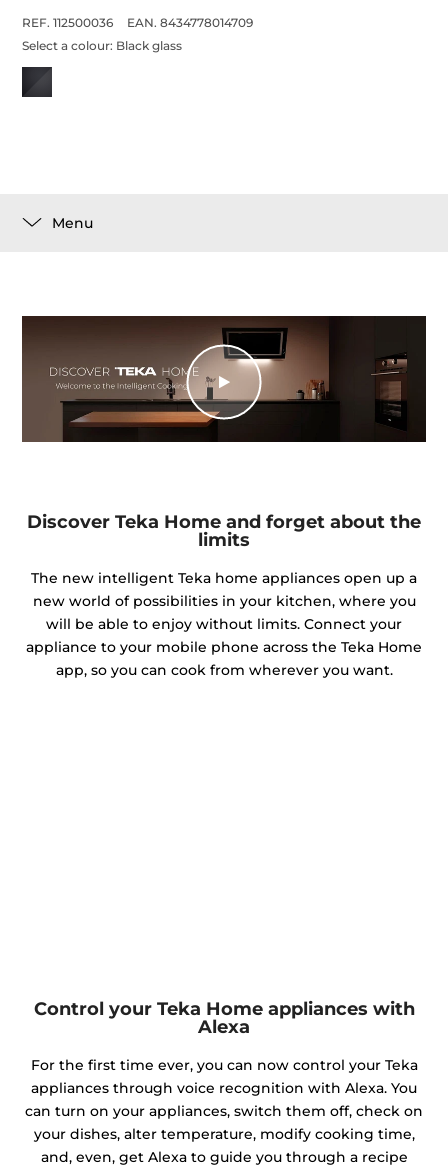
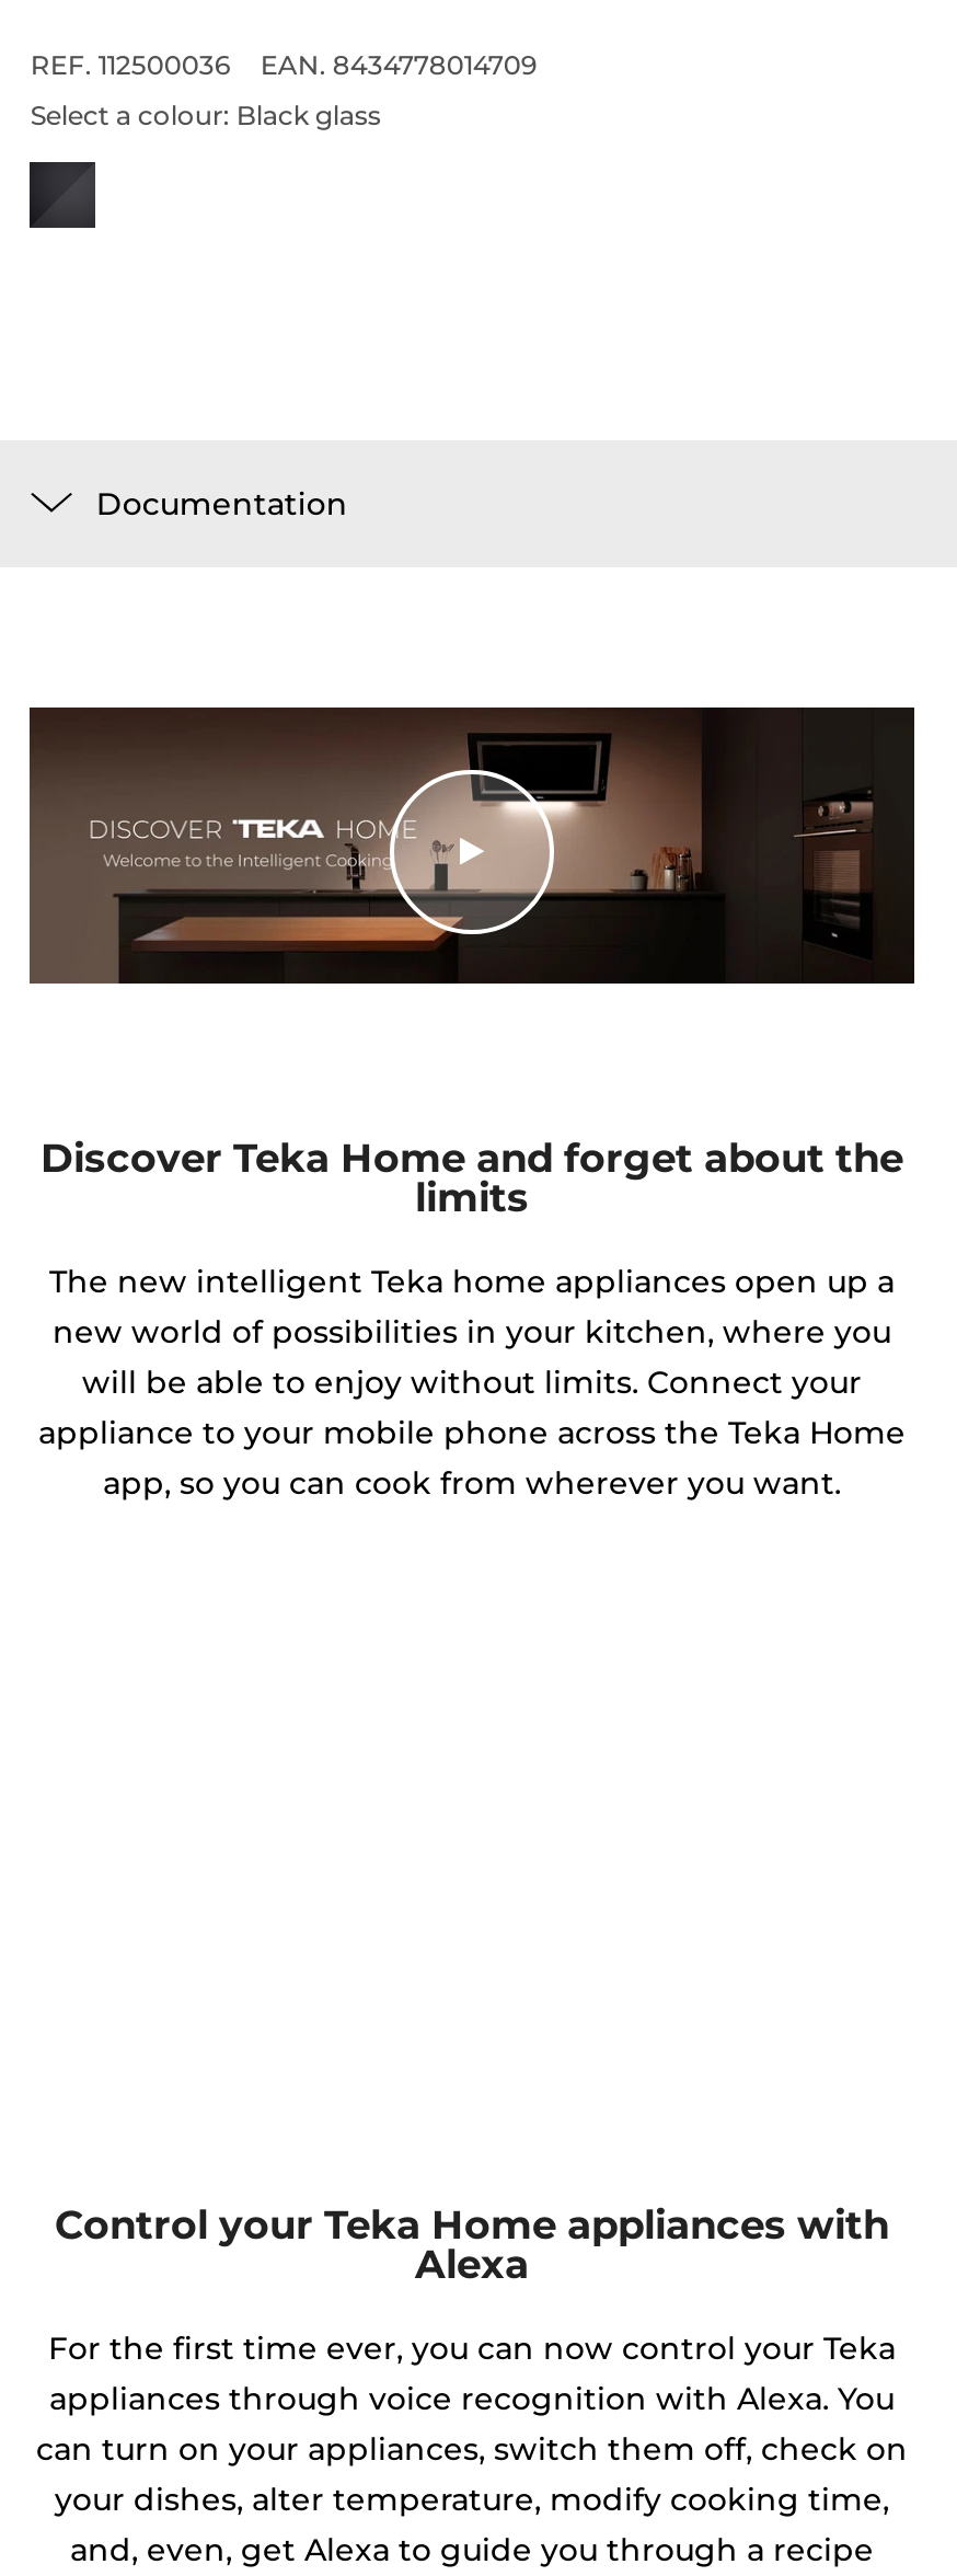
[52,213,93,231] Menu -> [96,483,348,522] Documentation

